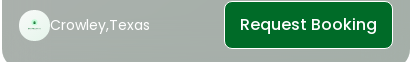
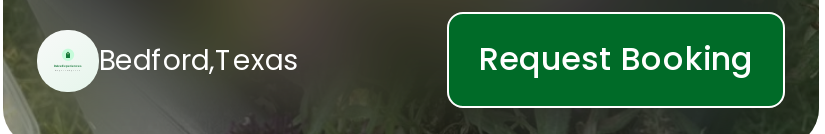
[50,15,150,35] Crowley,Texas -> [99,40,297,80] Bedford,Texas

